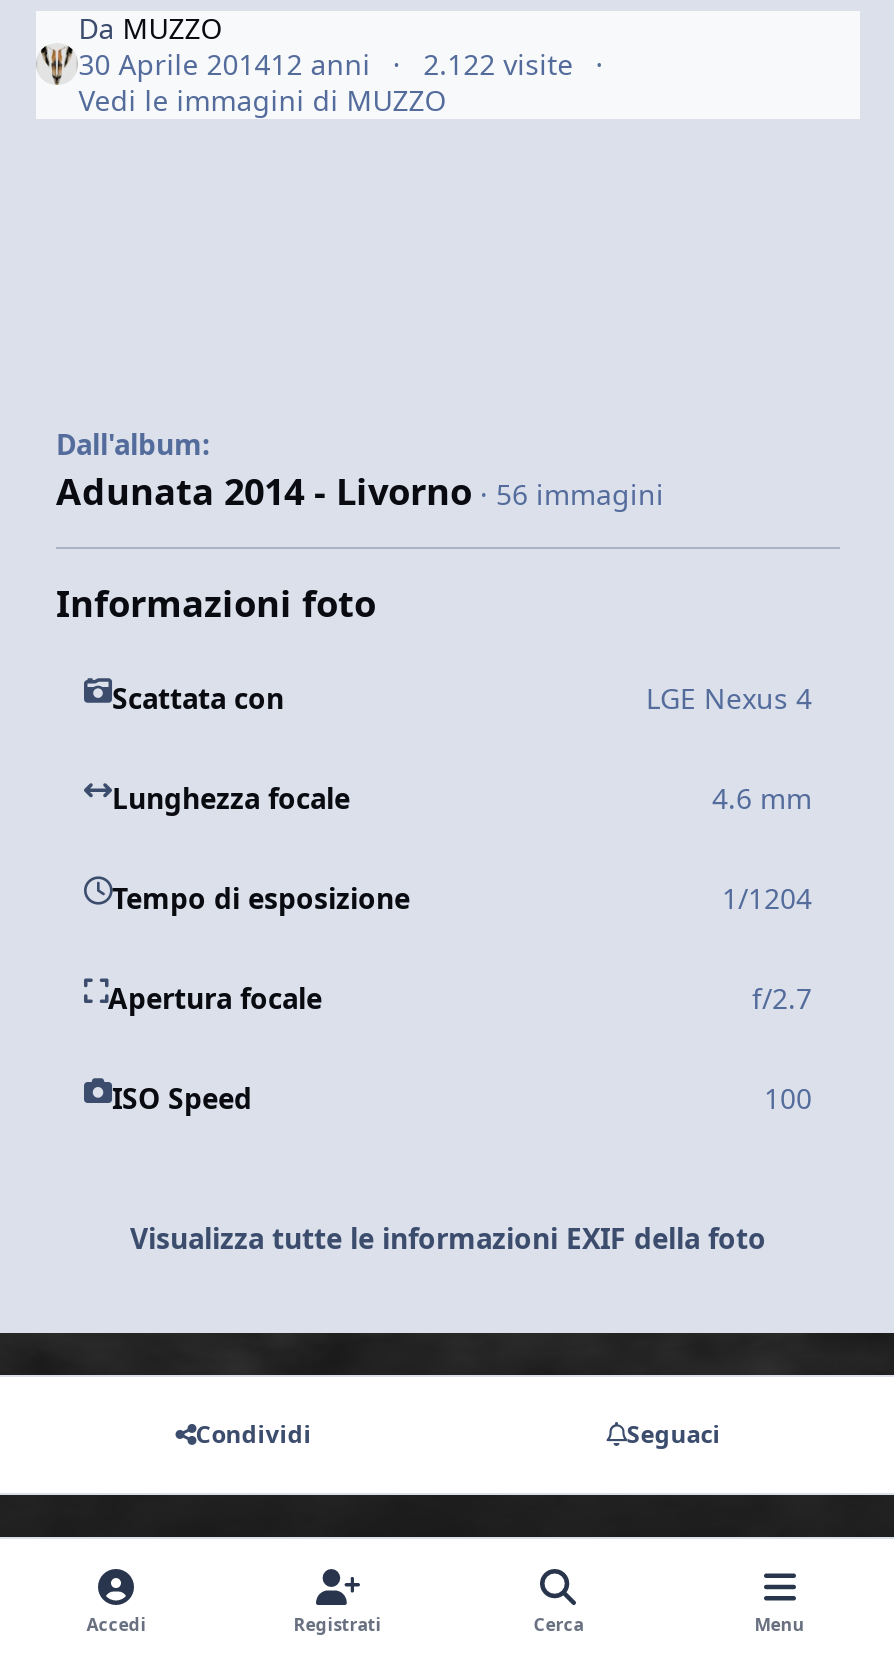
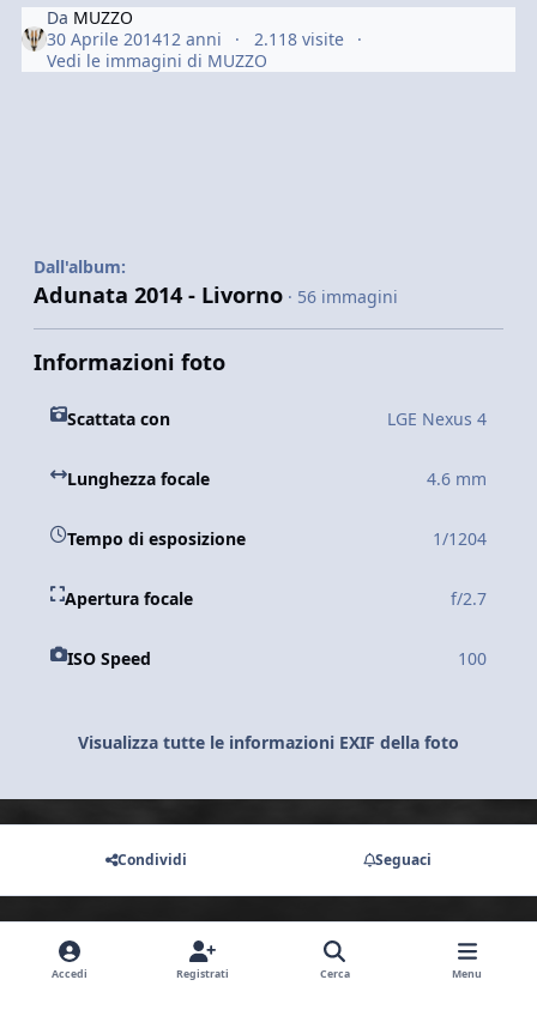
[78,45,573,83] 30 Aprile 201412 anni 2.122 visite -> [47,27,344,50] 30 Aprile 201412 anni 2.118 visite

